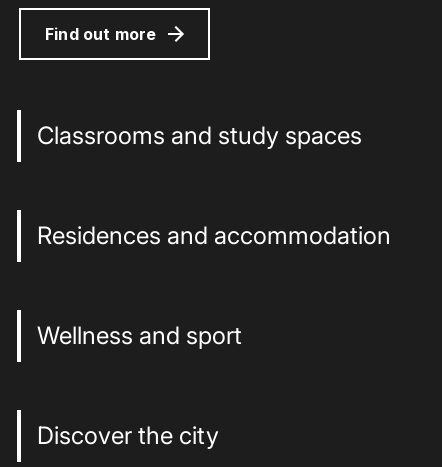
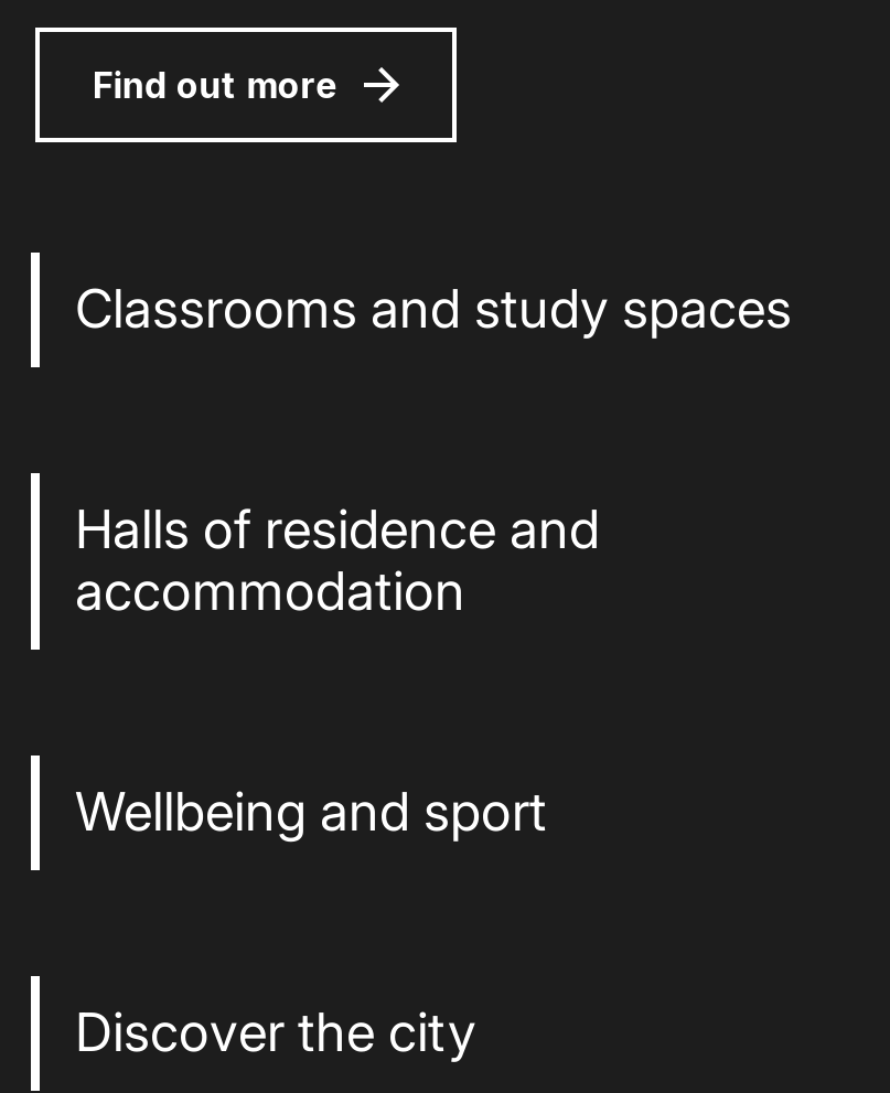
[37,221,391,250] Residences and accommodation -> [75,498,600,624] Halls of residence and | accommodation
[37,321,242,350] Wellness and sport -> [75,780,547,844] Wellbeing and sport

